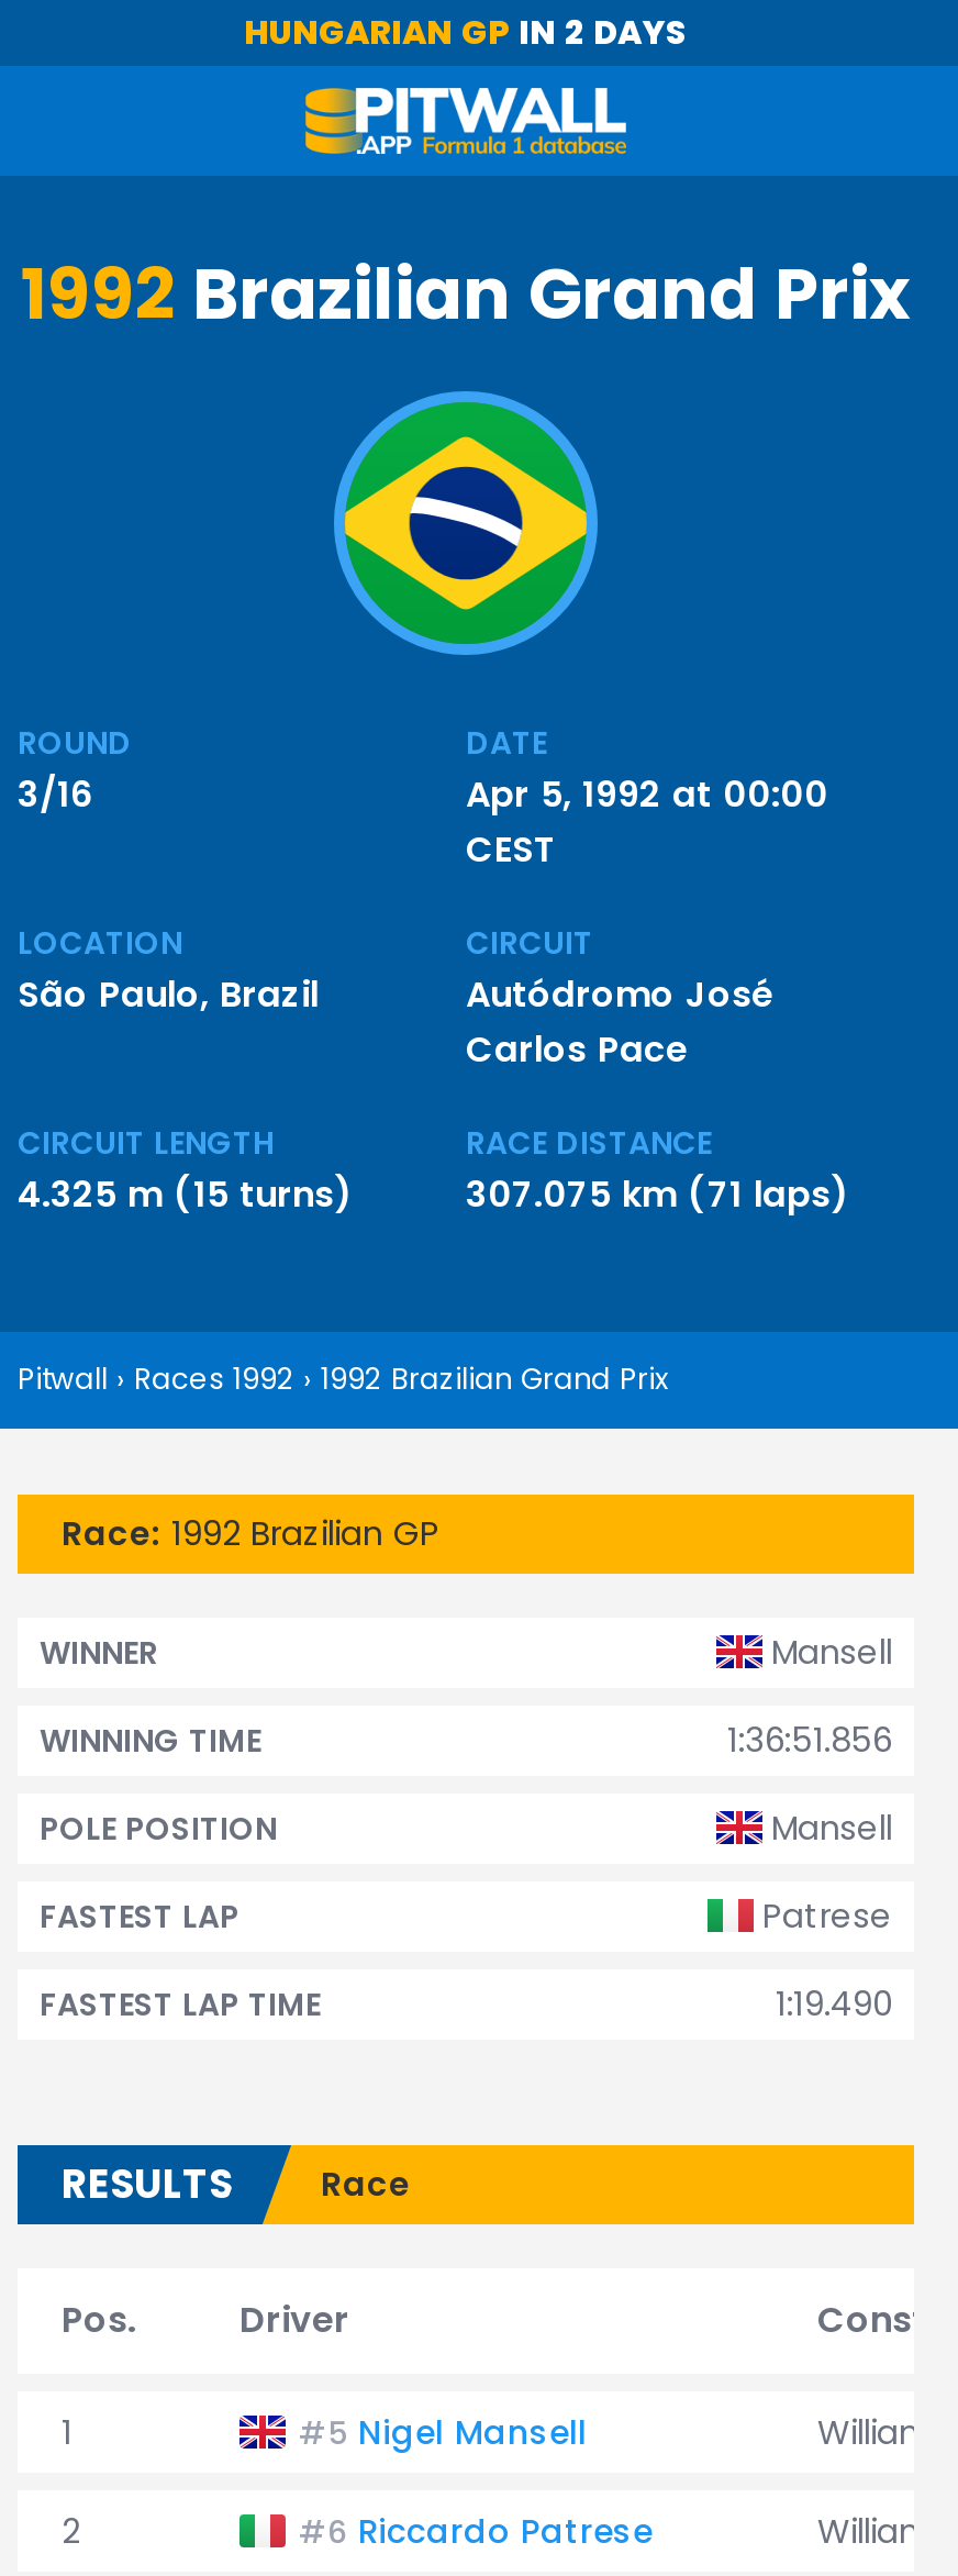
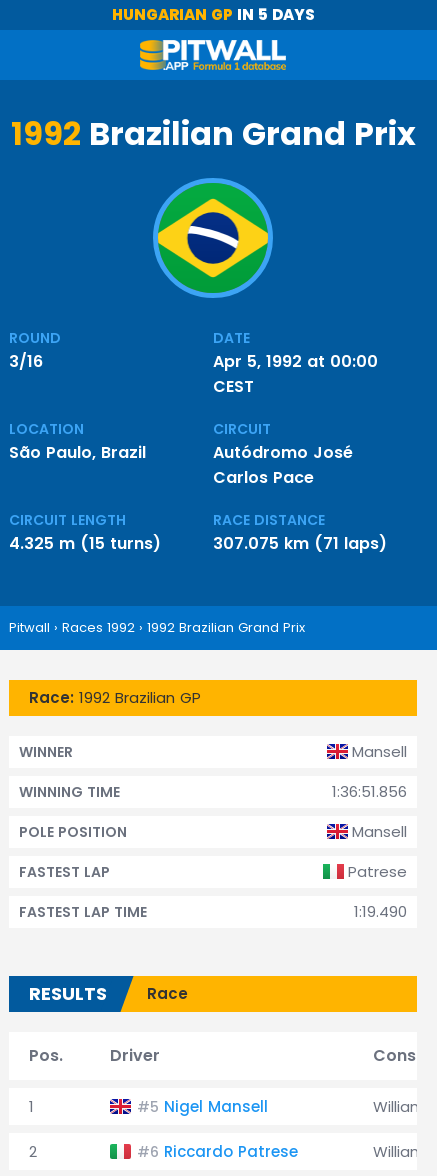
[244,9,688,55] HUNGARIAN GP IN 2 DAYS -> [111,4,314,25] HUNGARIAN GP IN 5 DAYS

